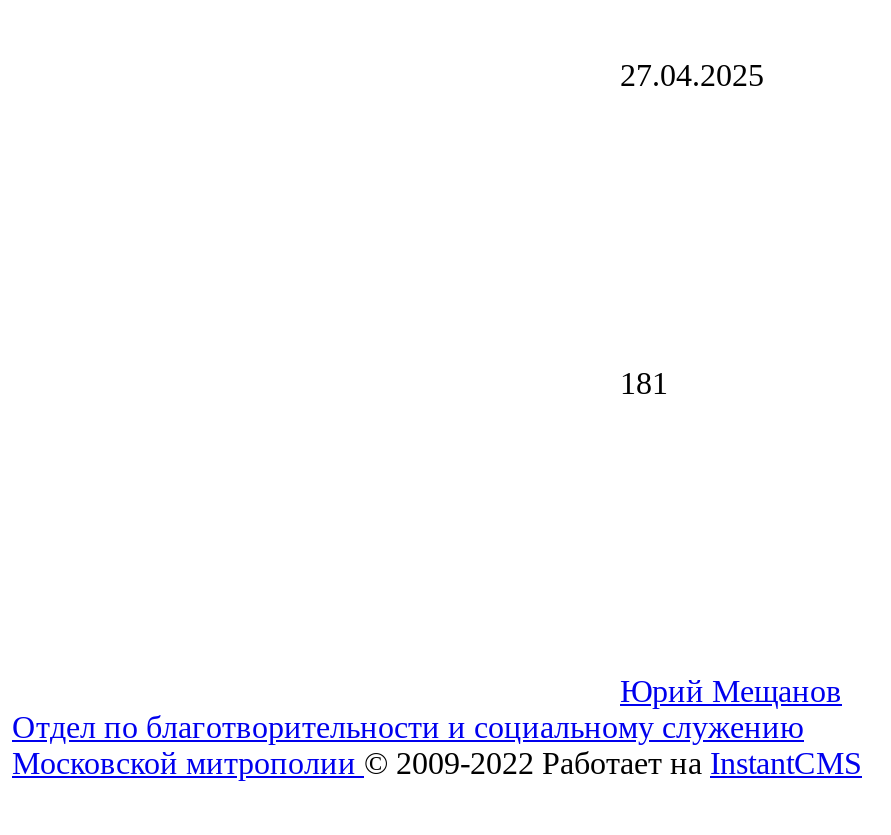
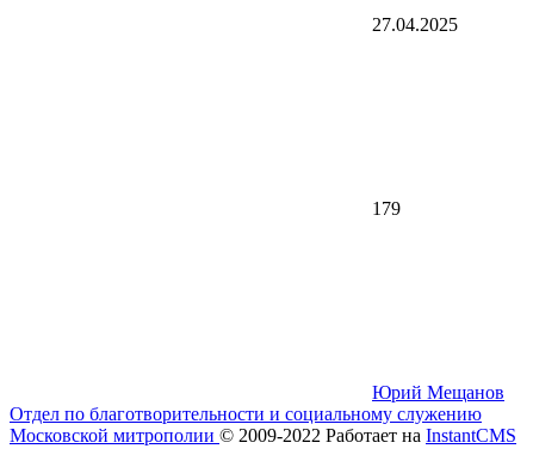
[612,367,668,401] 181 -> [367,199,401,219] 179

